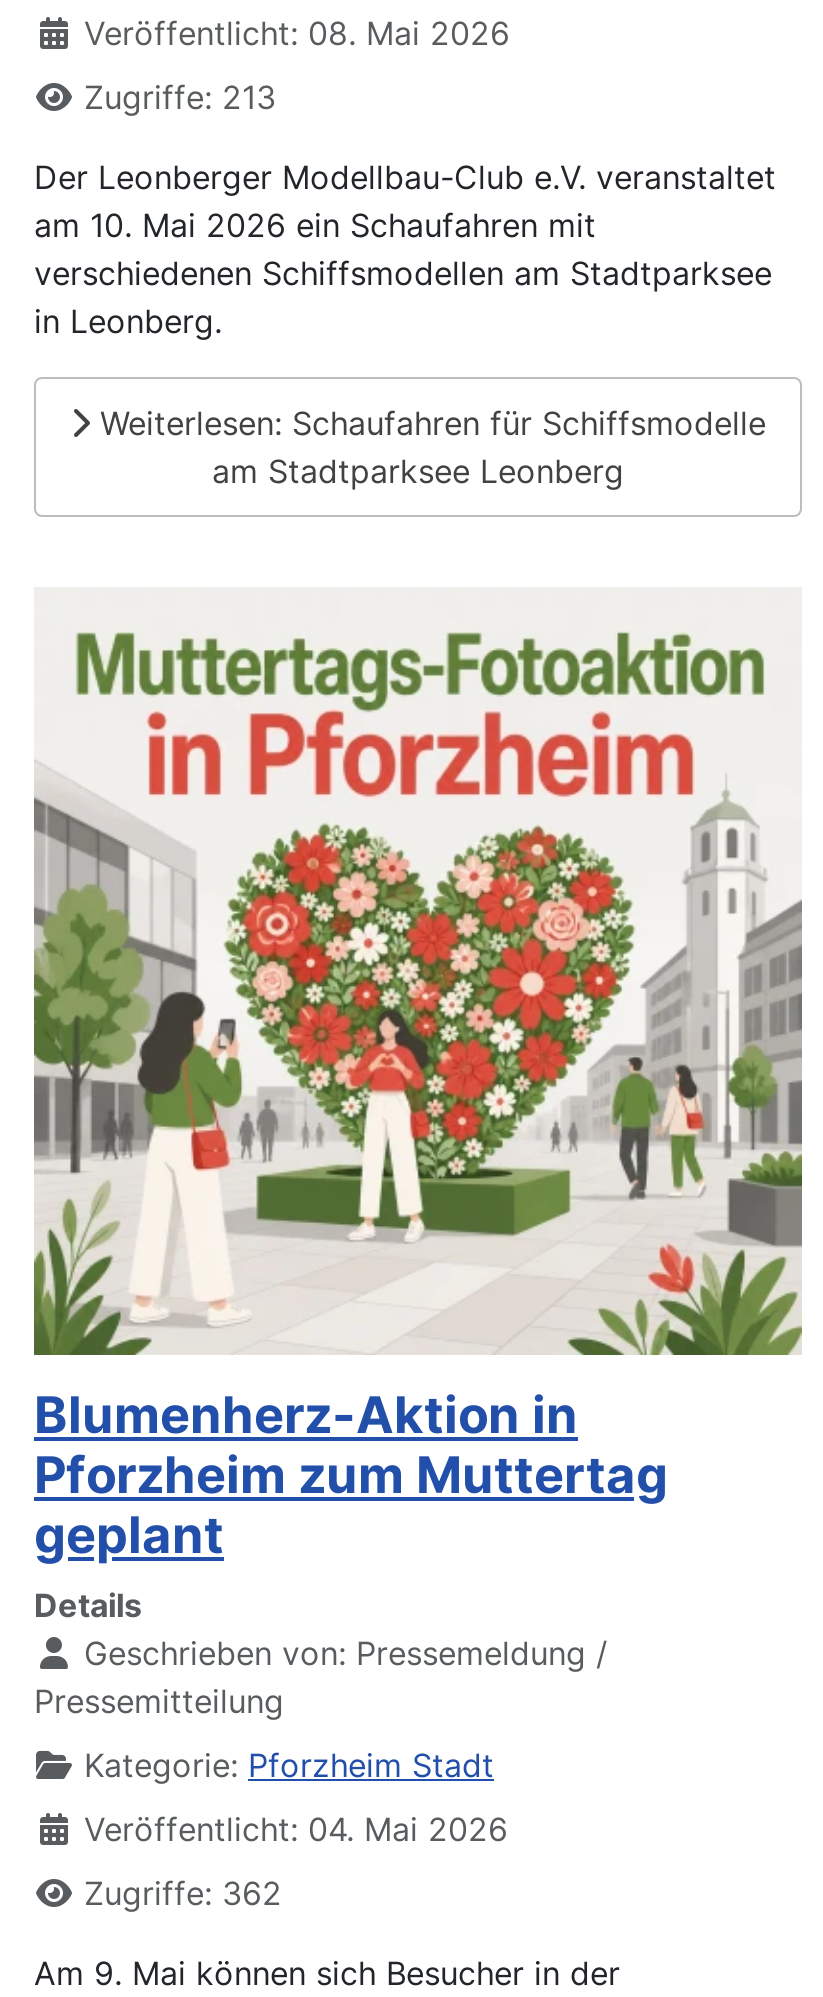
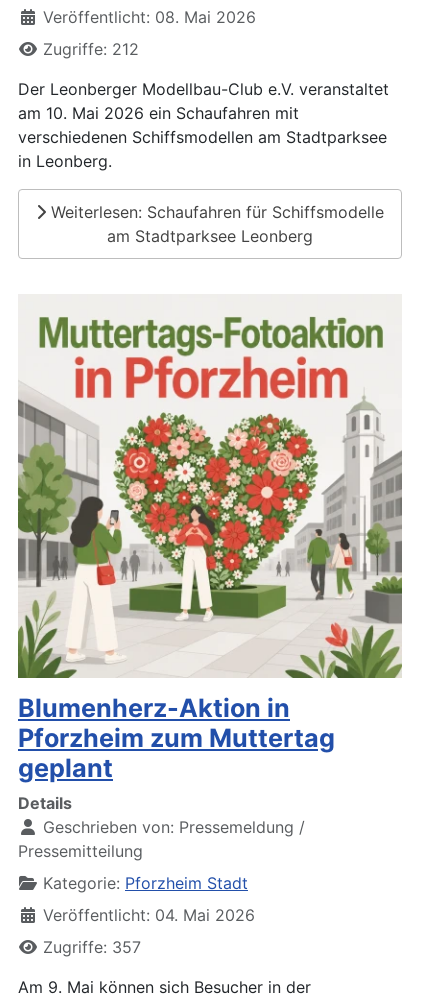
[84,78,276,118] Zugriffe: 213 -> [43,39,139,59] Zugriffe: 212
[84,1872,282,1912] Zugriffe: 362 -> [43,937,141,957] Zugriffe: 357

